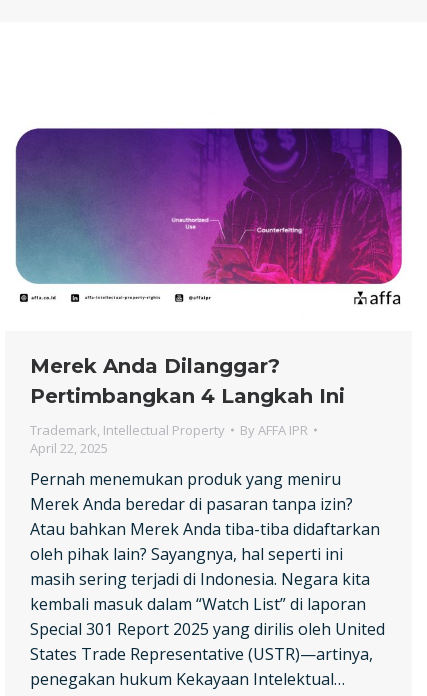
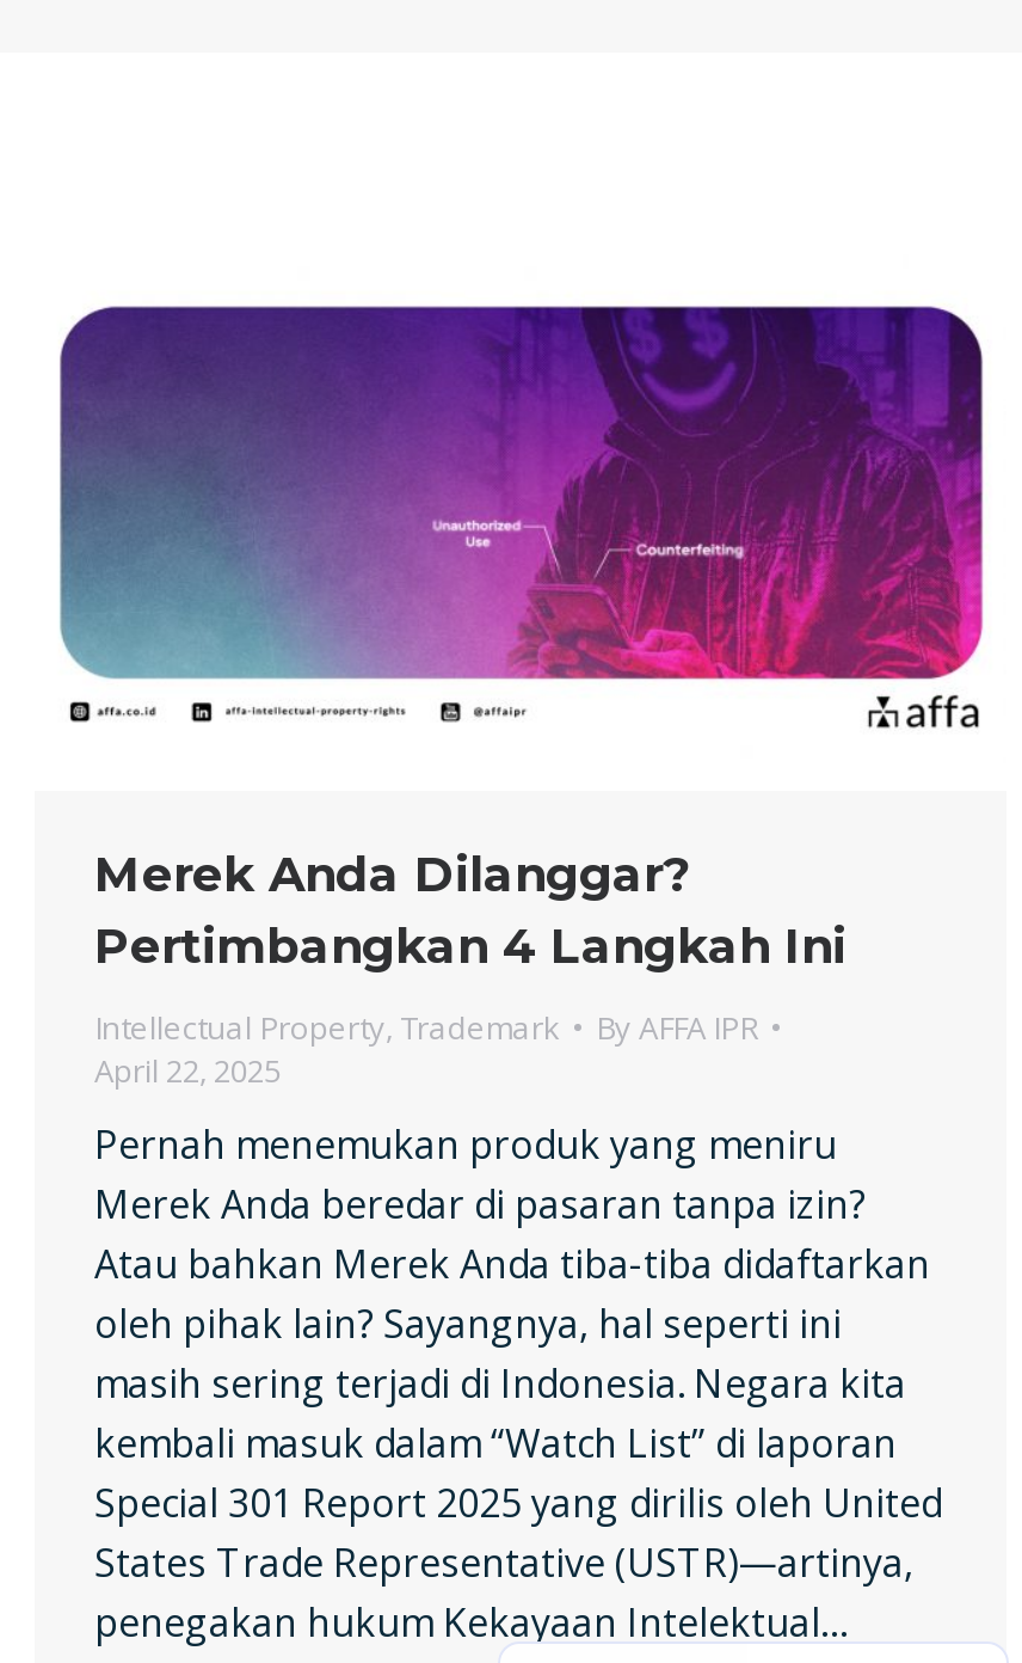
[30,421,225,439] Trademark, Intellectual Property -> [94,1006,560,1049] Intellectual Property, Trademark

